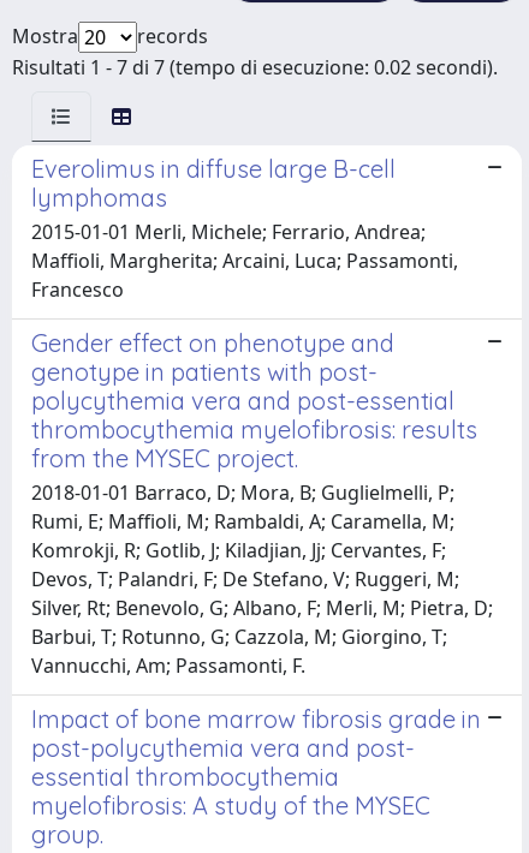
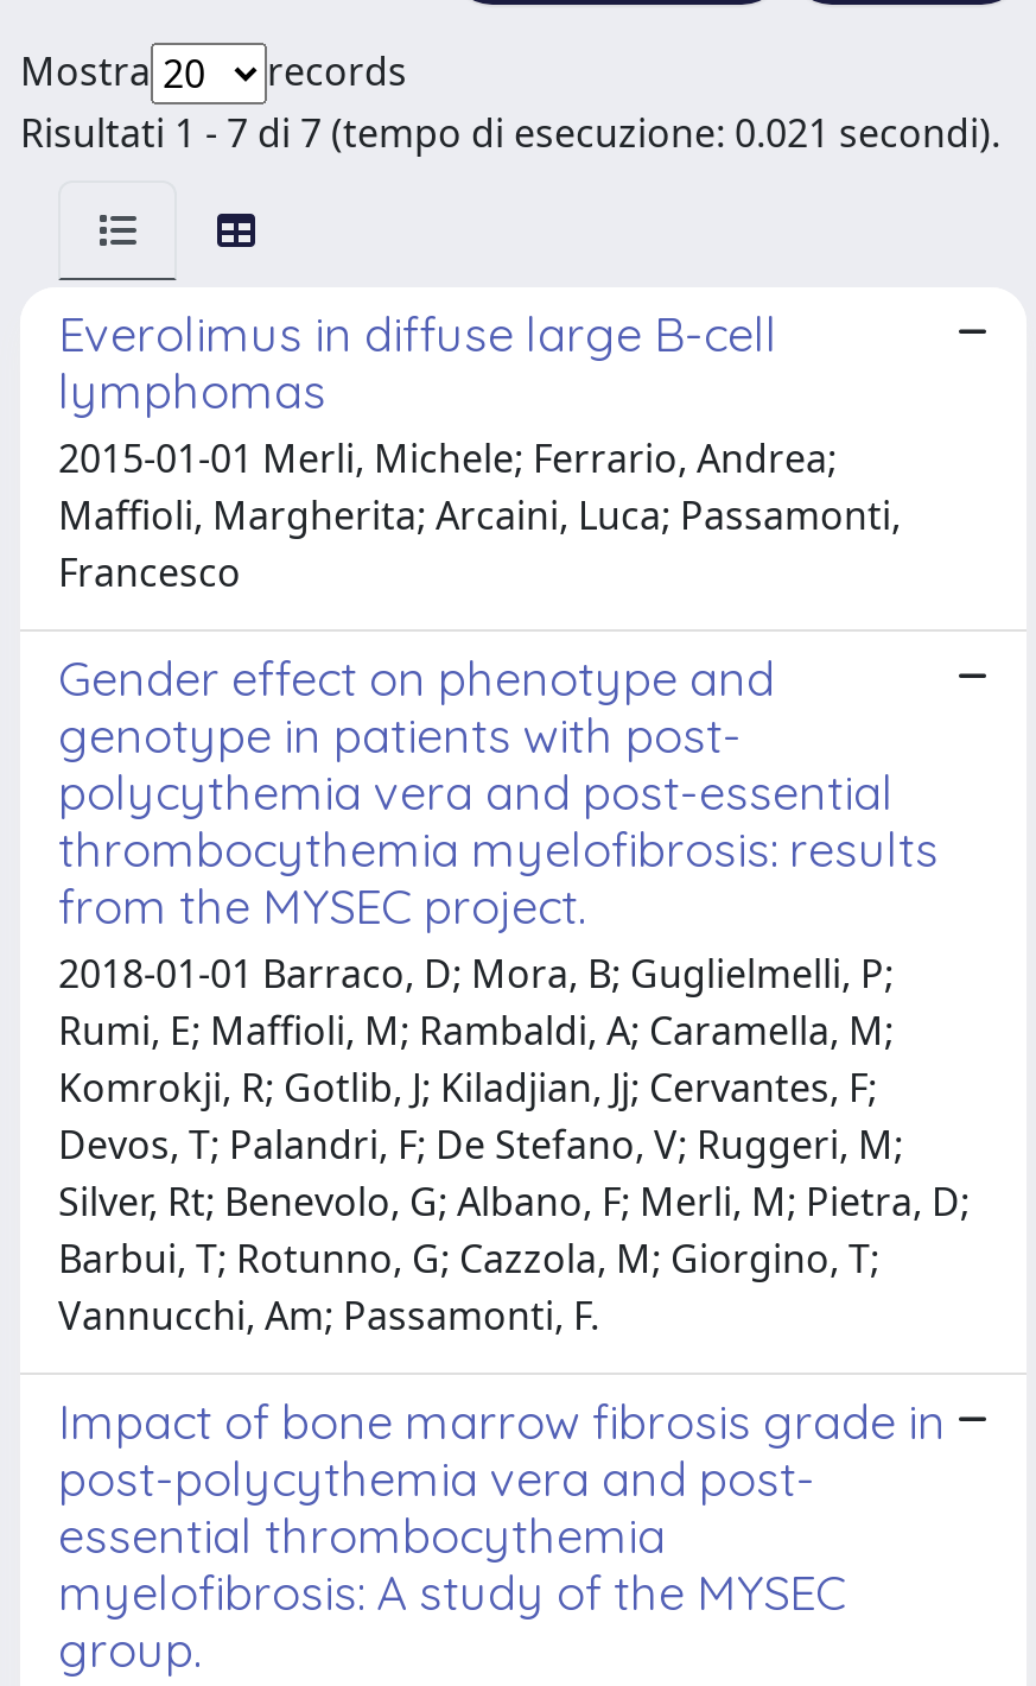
[12,54,498,80] Risultati 1 - 7 di 7 (tempo di esecuzione: 0.02 secondi). -> [20,106,1000,159] Risultati 1 - 7 di 7 (tempo di esecuzione: 0.021 secondi).

